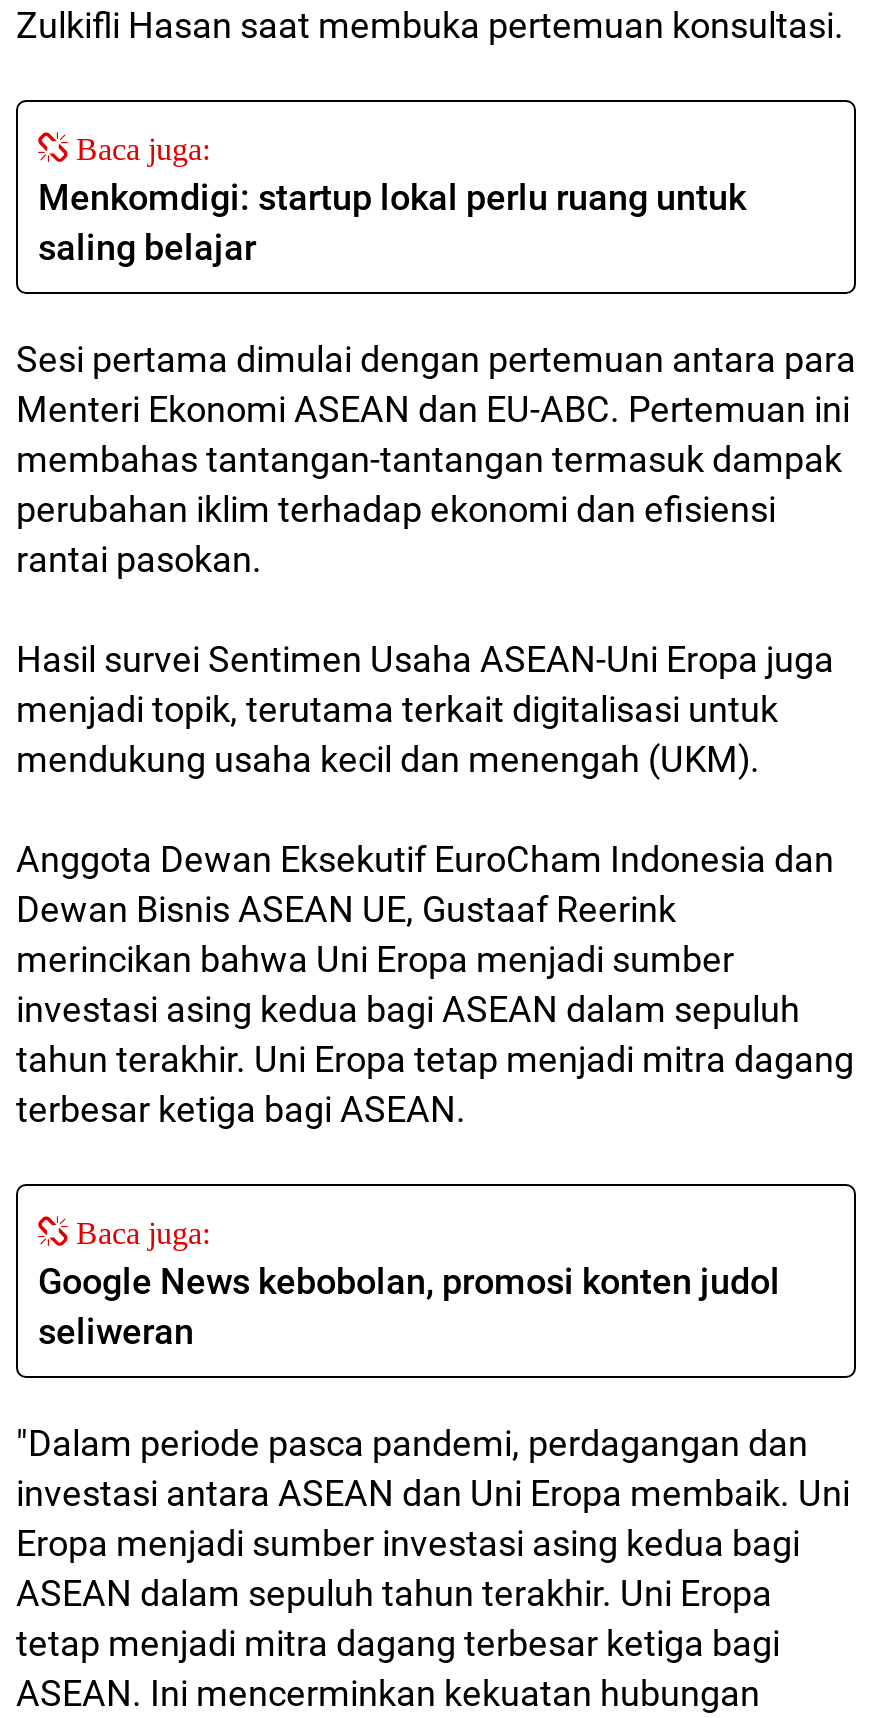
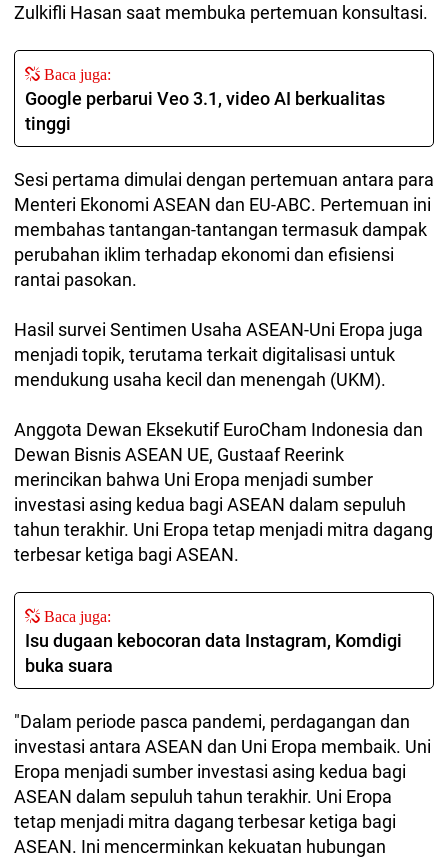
[38,176,746,268] Menkomdigi: startup lokal perlu ruang untuk | saling belajar -> [25,88,385,134] Google perbarui Veo 3.1, video AI berkualitas | tinggi
[38,1260,780,1352] Google News kebobolan, promosi konten judol | seliweran -> [25,630,402,676] Isu dugaan kebocoran data Instagram, Komdigi | buka suara

